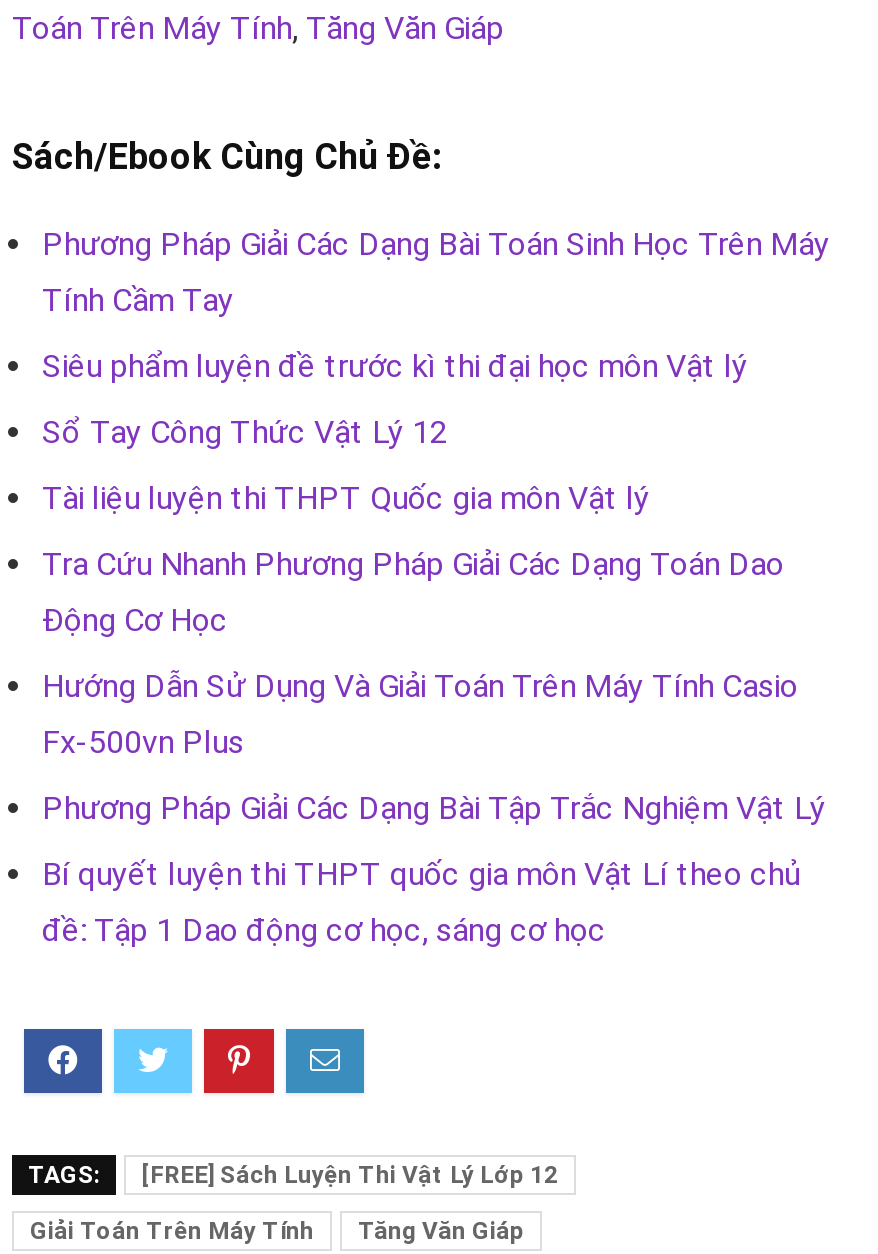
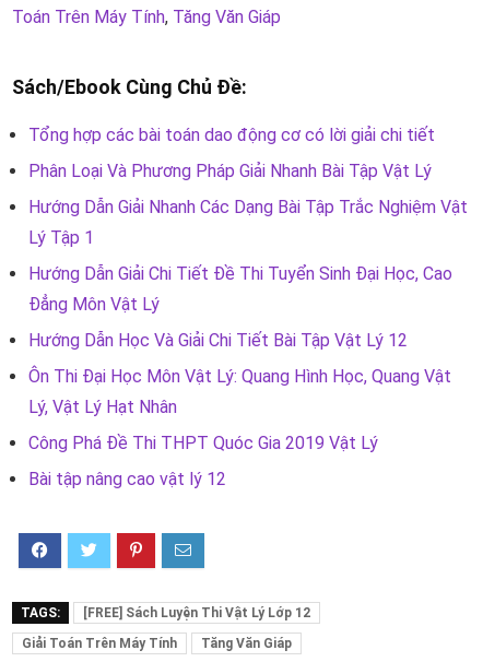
[42,225,830,949] Phương Pháp Giải Các Dạng Bài Toán Sinh Học Trên Máy | Tính Cầm Tay | Siêu phẩm luyện đề trước kì thi đại học môn Vật lý | Sổ Tay Công Thức Vật Lý 12 | Tài liệu luyện thi THPT Quốc gia môn Vật lý | Tra Cứu Nhanh Phương Pháp Giải Các Dạng Toán Dao | Động Cơ Học | Hướng Dẫn Sử Dụng Và Giải Toán Trên Máy Tính Casio | Fx-500vn Plus | Phương Pháp Giải Các Dạng Bài Tập Trắc Nghiệm Vật Lý | Bí quyết luyện thi THPT quốc gia môn Vật Lí theo chủ | đề: Tập 1 Dao động cơ học, sáng cơ học -> [28,125,468,489] Tổng hợp các bài toán dao động cơ có lời giải chi tiết | Phân Loại Và Phương Pháp Giải Nhanh Bài Tập Vật Lý | Hướng Dẫn Giải Nhanh Các Dạng Bài Tập Trắc Nghiệm Vật | Lý Tập 1 | Hướng Dẫn Giải Chi Tiết Đề Thi Tuyển Sinh Đại Học, Cao | Đẳng Môn Vật Lý | Hướng Dẫn Học Và Giải Chi Tiết Bài Tập Vật Lý 12 | Ôn Thi Đại Học Môn Vật Lý: Quang Hình Học, Quang Vật | Lý, Vật Lý Hạt Nhân | Công Phá Đề Thi THPT Quóc Gia 2019 Vật Lý | Bài tập nâng cao vật lý 12

